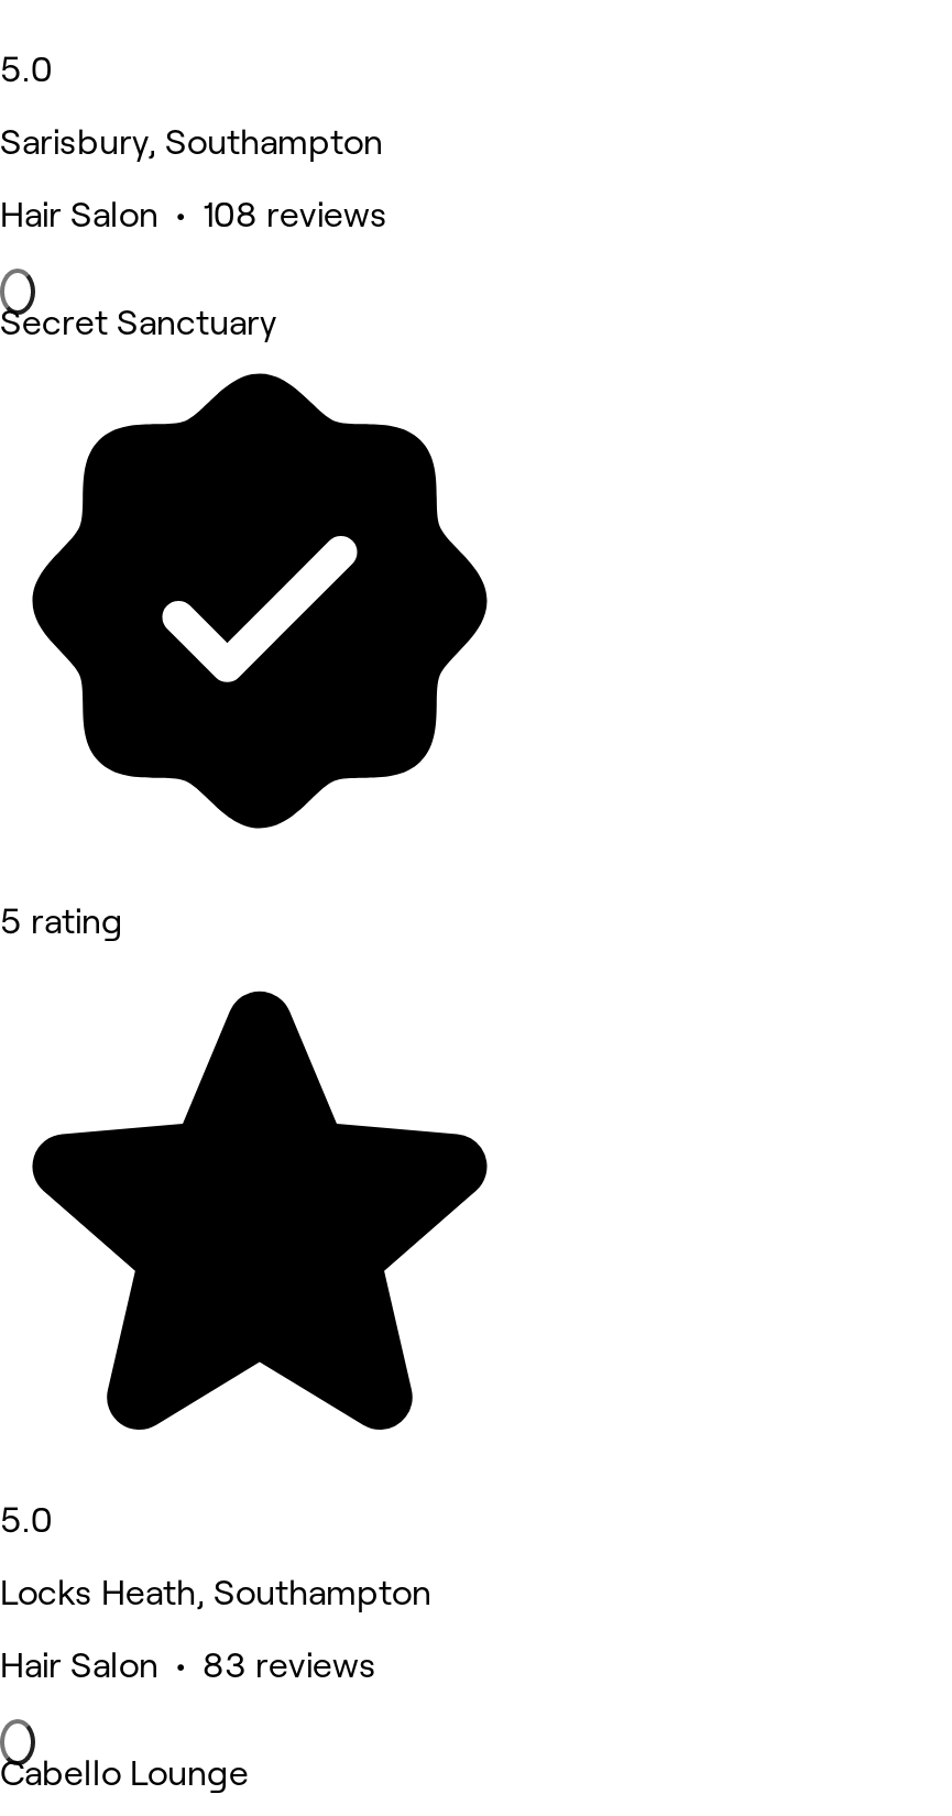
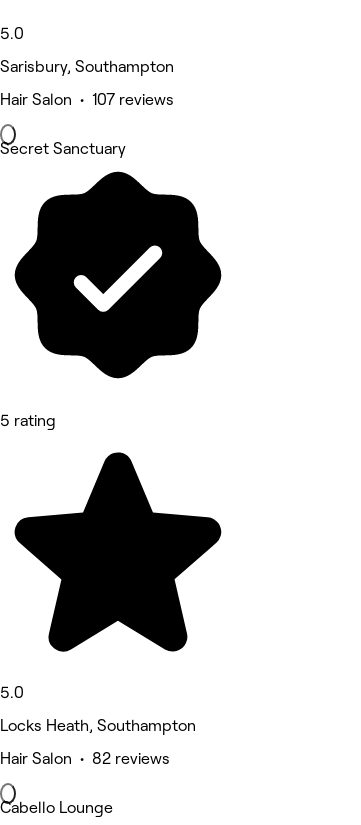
[0,196,387,234] Hair Salon • 108 reviews -> [0,91,174,108] Hair Salon • 107 reviews
[0,1647,376,1684] Hair Salon • 83 reviews -> [0,750,170,767] Hair Salon • 82 reviews

